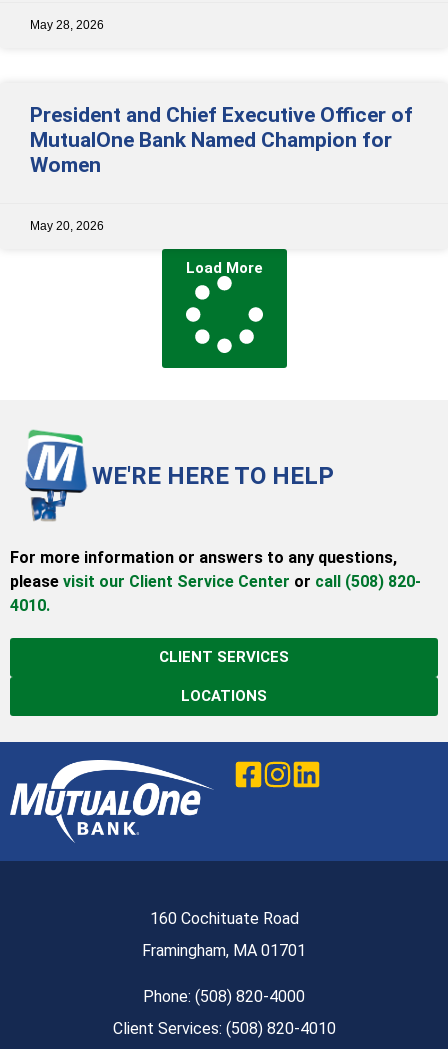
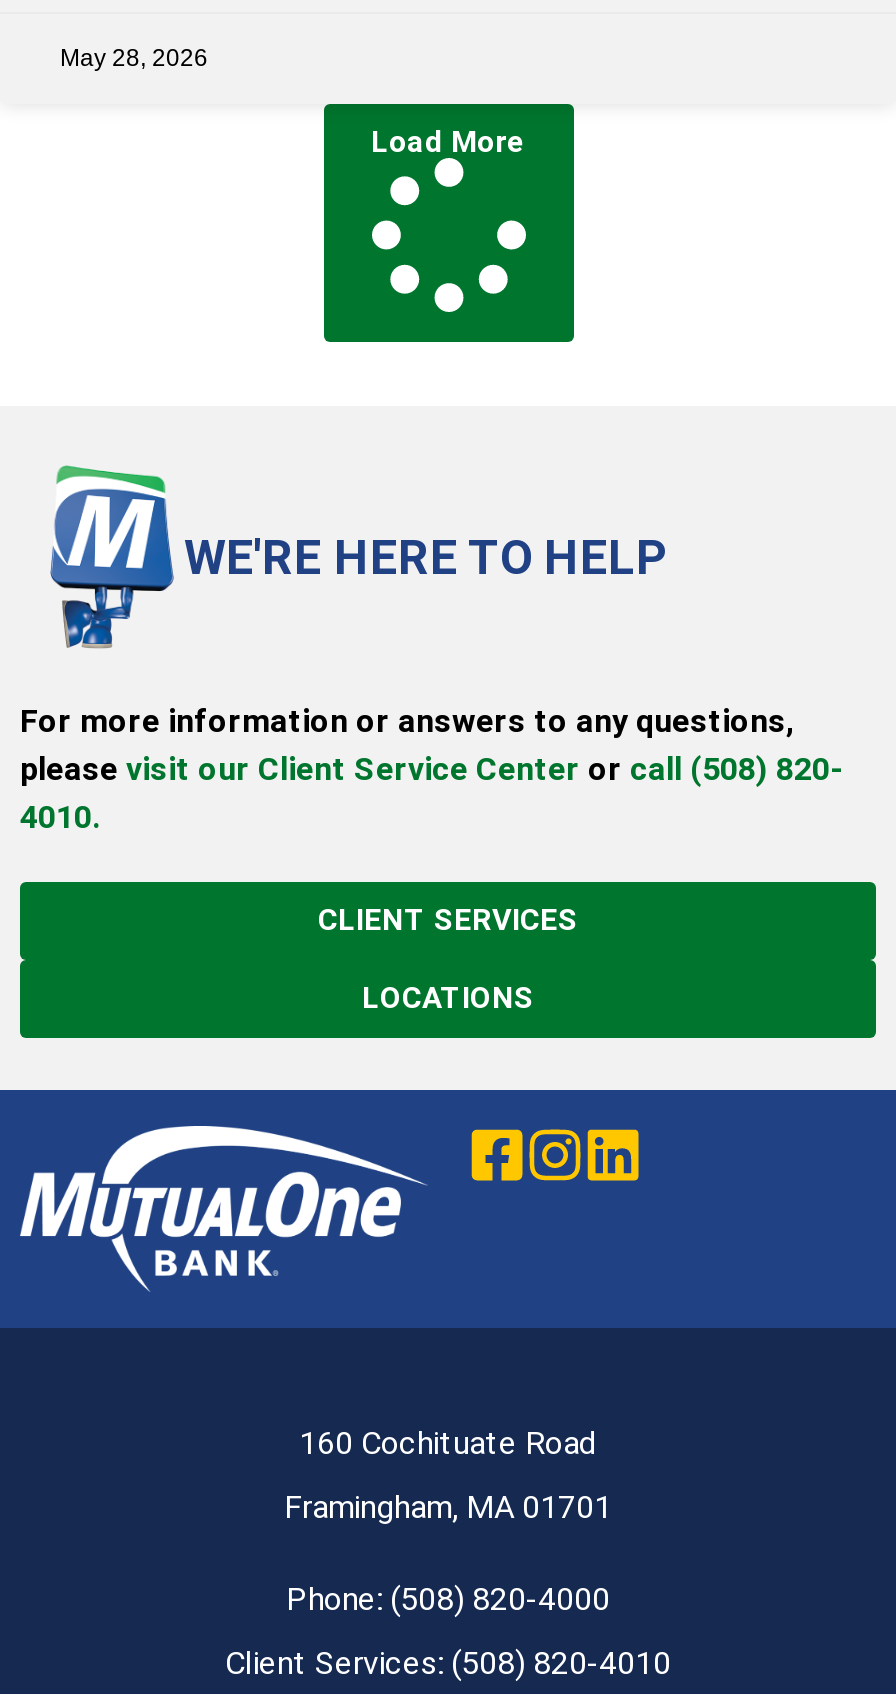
[30,103,413,233] President and Chief Executive Officer of | MutualOne Bank Named Champion for | Women | May 20, 2026 -> none

